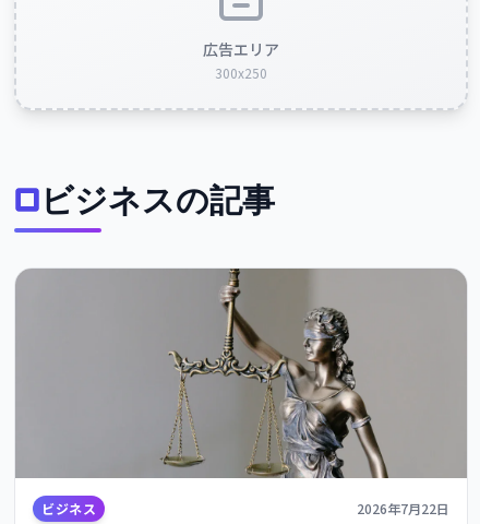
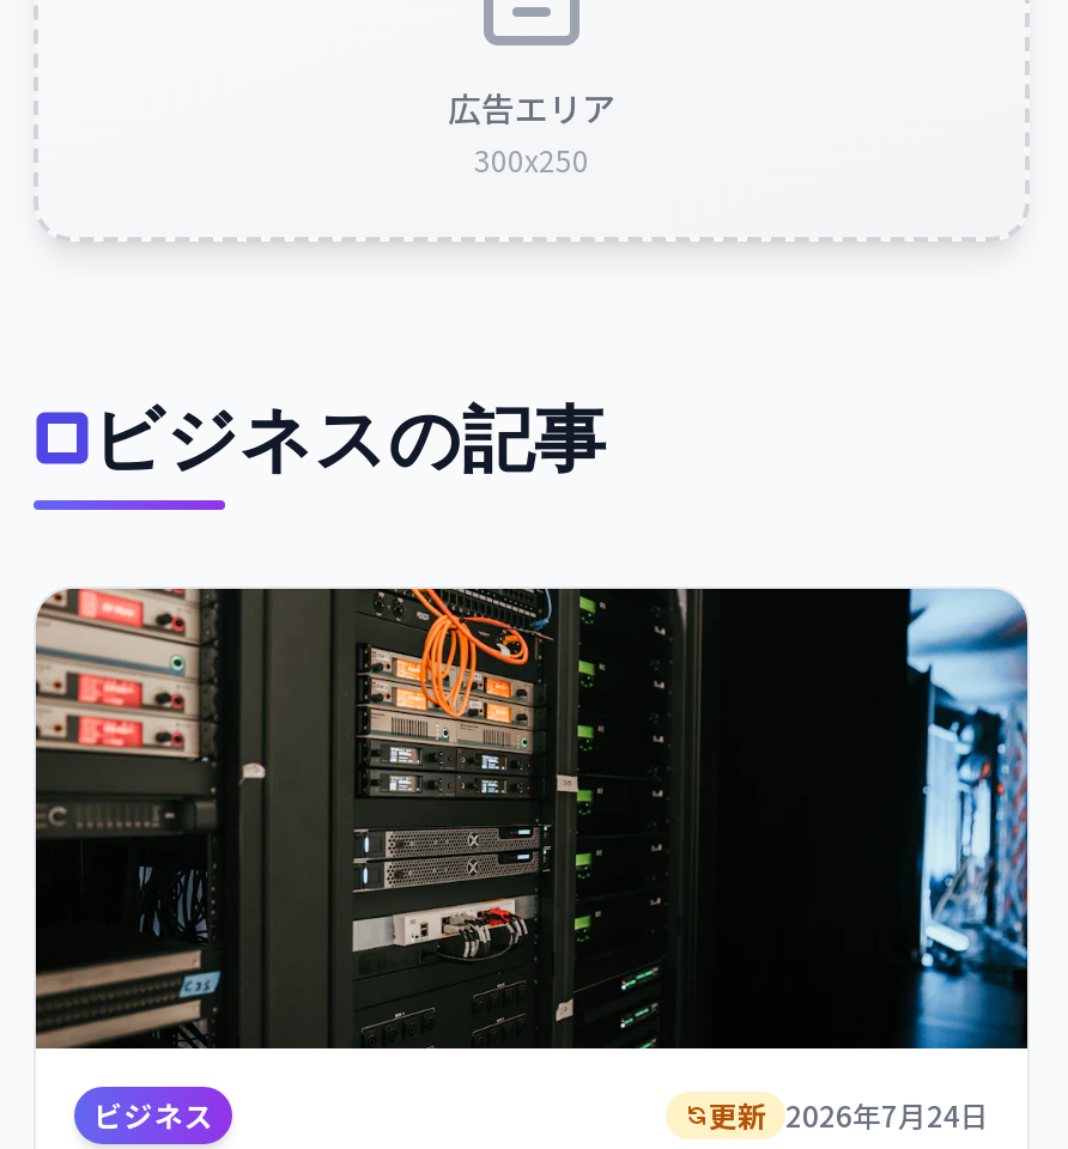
[16,267,467,517] [image] | 2026年7月22日 -> [36,586,1030,1135] [image] | 更新 2026年7月24日

